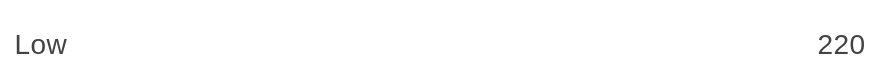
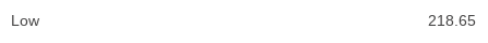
[818,28,866,60] 220 -> [428,12,476,29] 218.65

